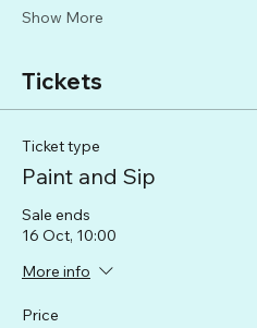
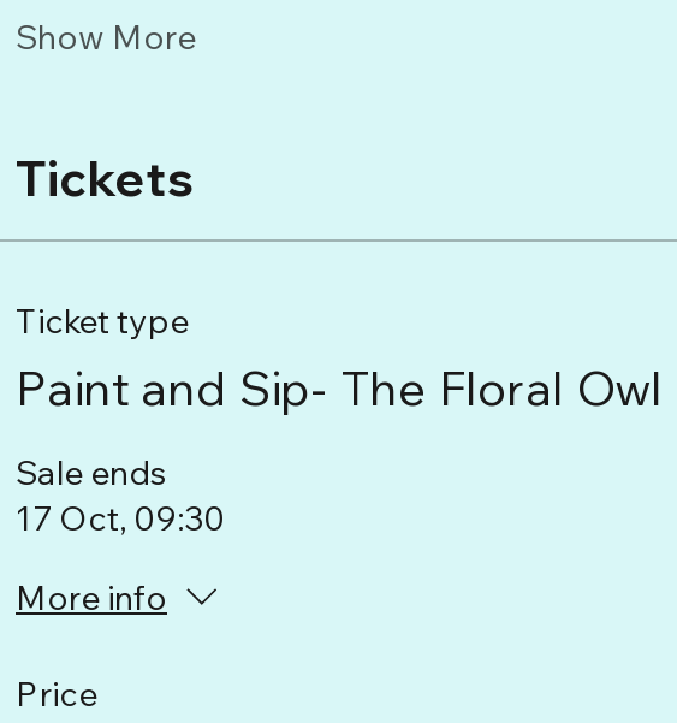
[22,162,156,190] Paint and Sip -> [16,357,663,417] Paint and Sip- The Floral Owl
[22,226,117,245] 16 Oct, 10:00 -> [16,497,225,540] 17 Oct, 09:30

